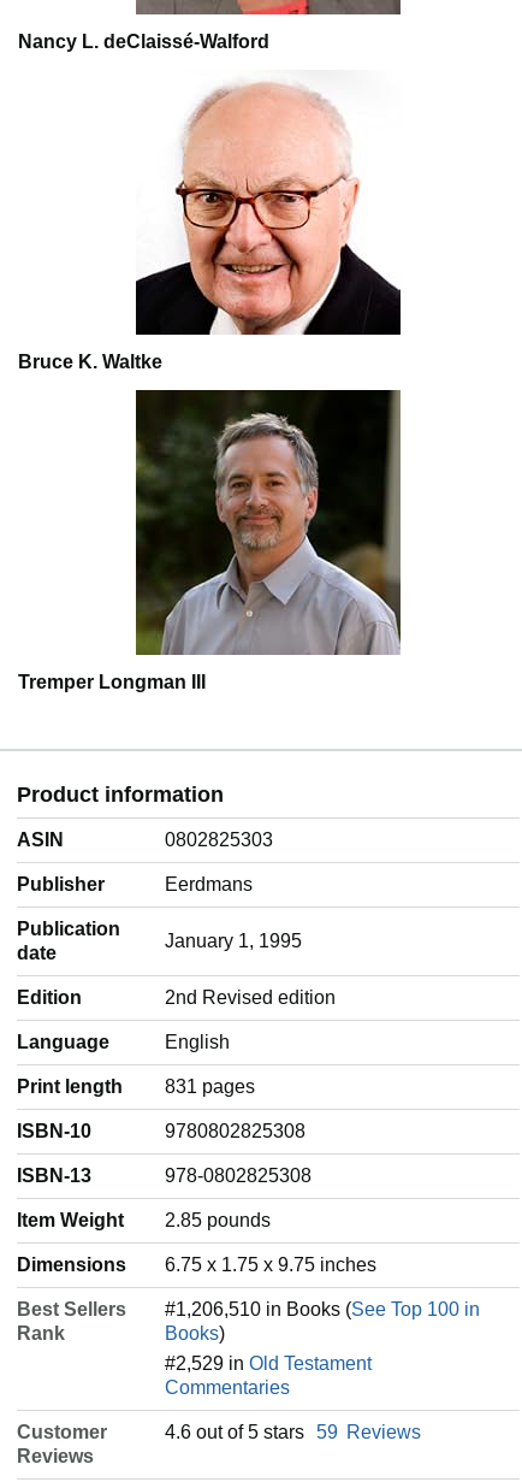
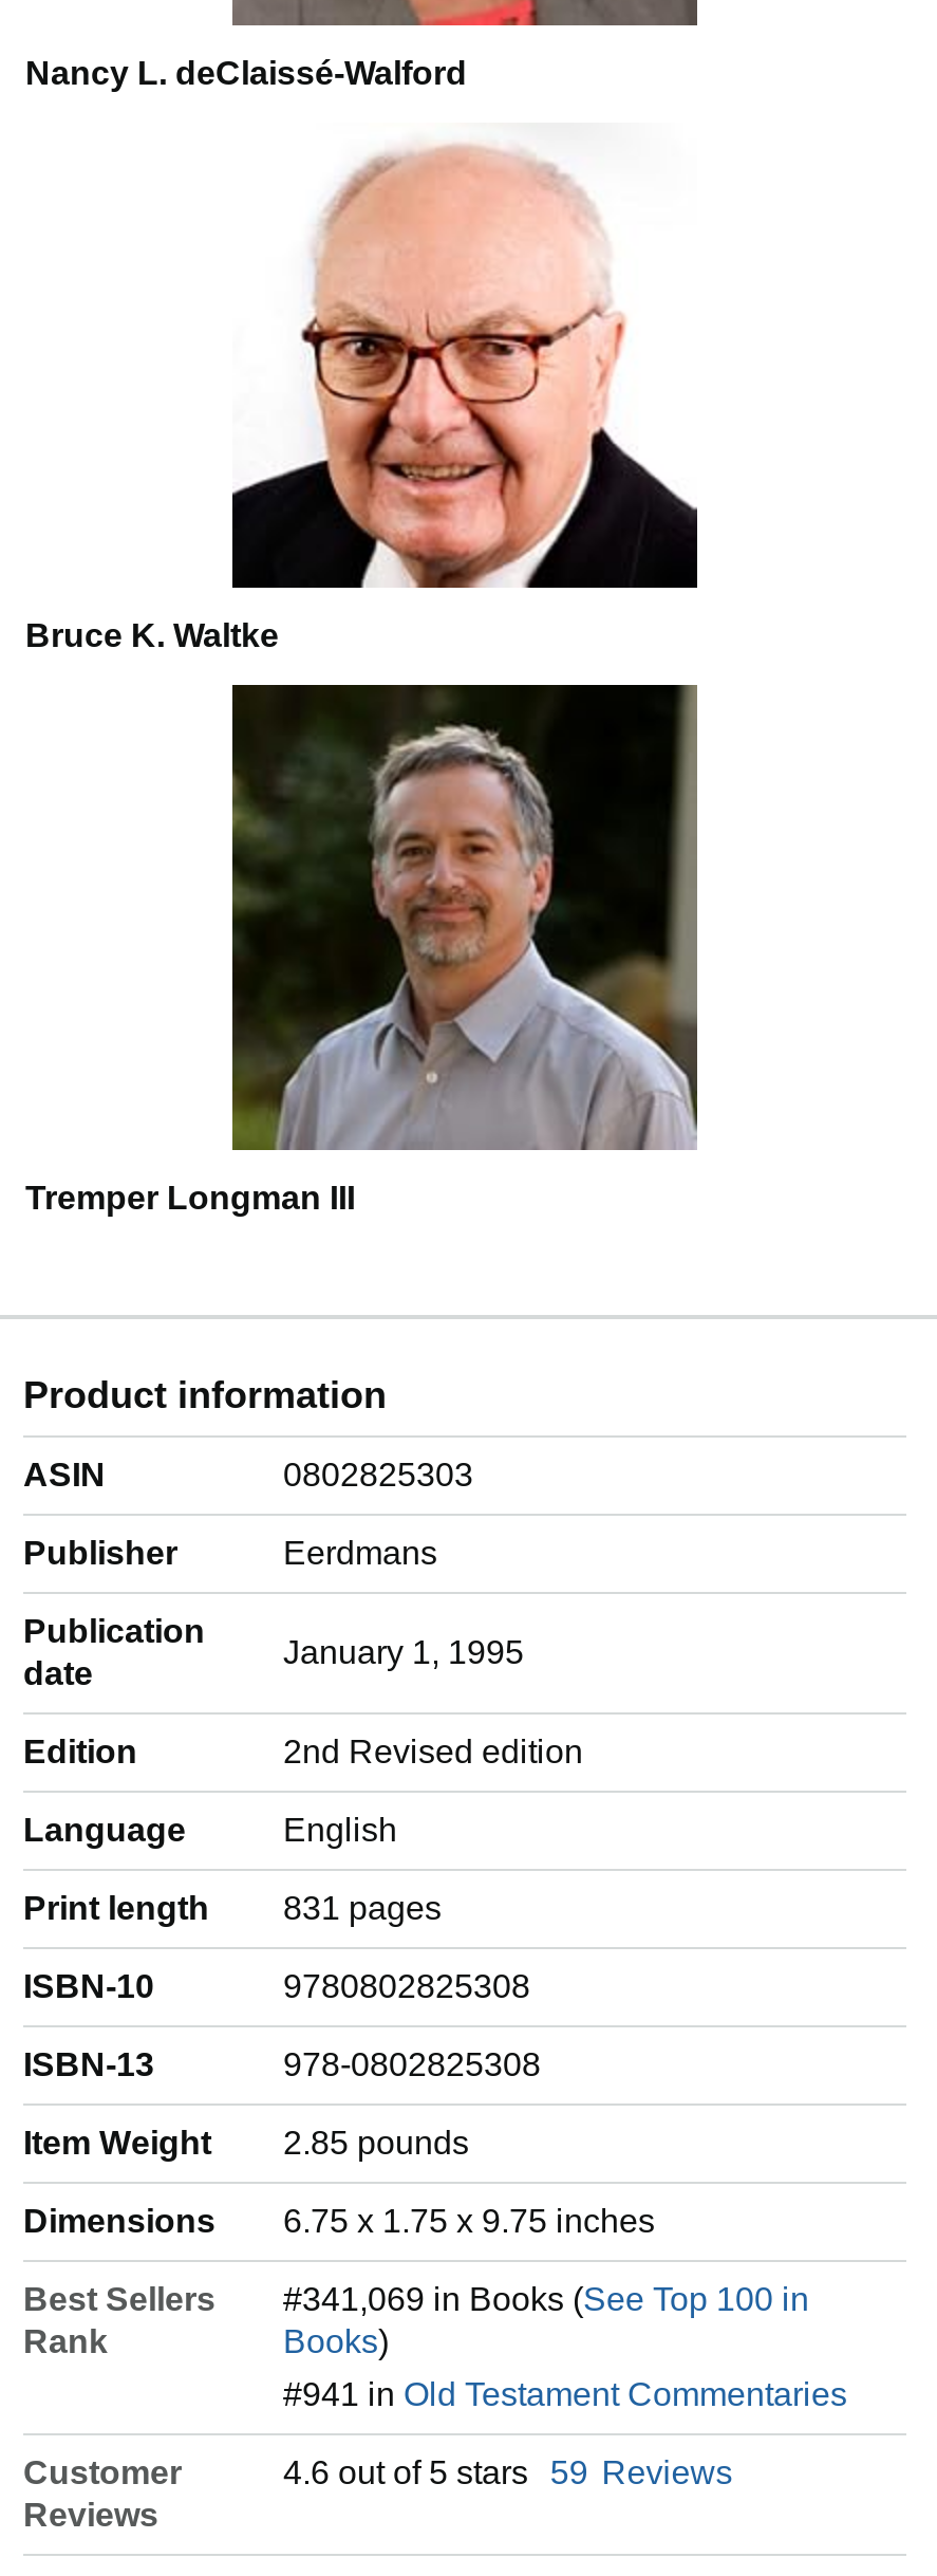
[165,1299,480,1320] #1,206,510 in Books (See Top 100 in -> [283,2282,809,2318] #341,069 in Books (See Top 100 in
[165,1354,372,1398] #2,529 in Old Testament | Commentaries -> [283,2377,847,2413] #941 in Old Testament Commentaries

